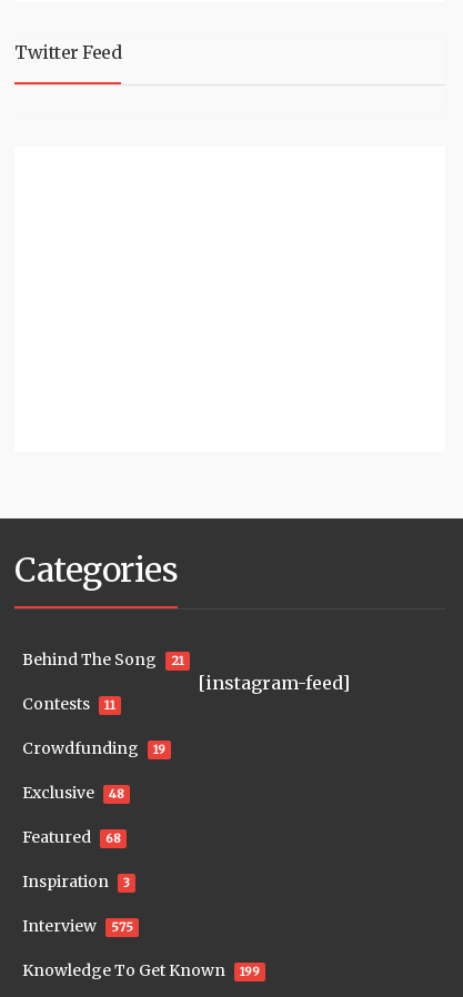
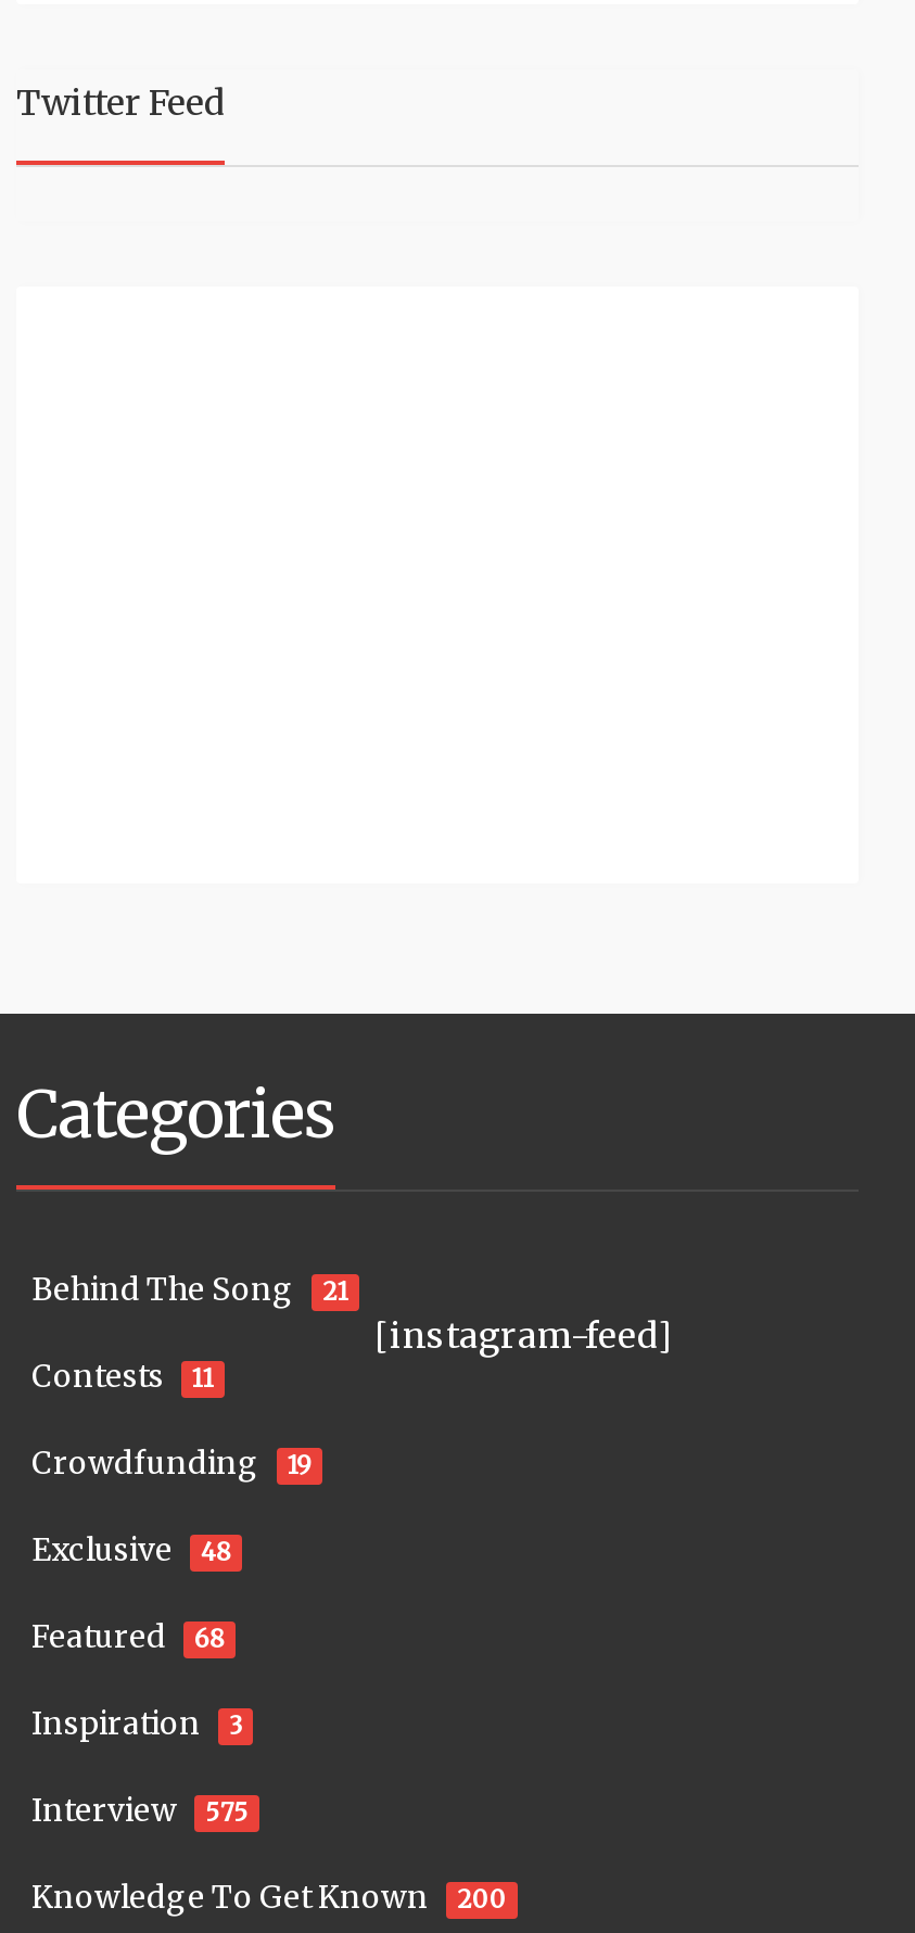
[22,960,260,980] Knowledge To Get Known 199 -> [31,1878,507,1917] Knowledge To Get Known 200

